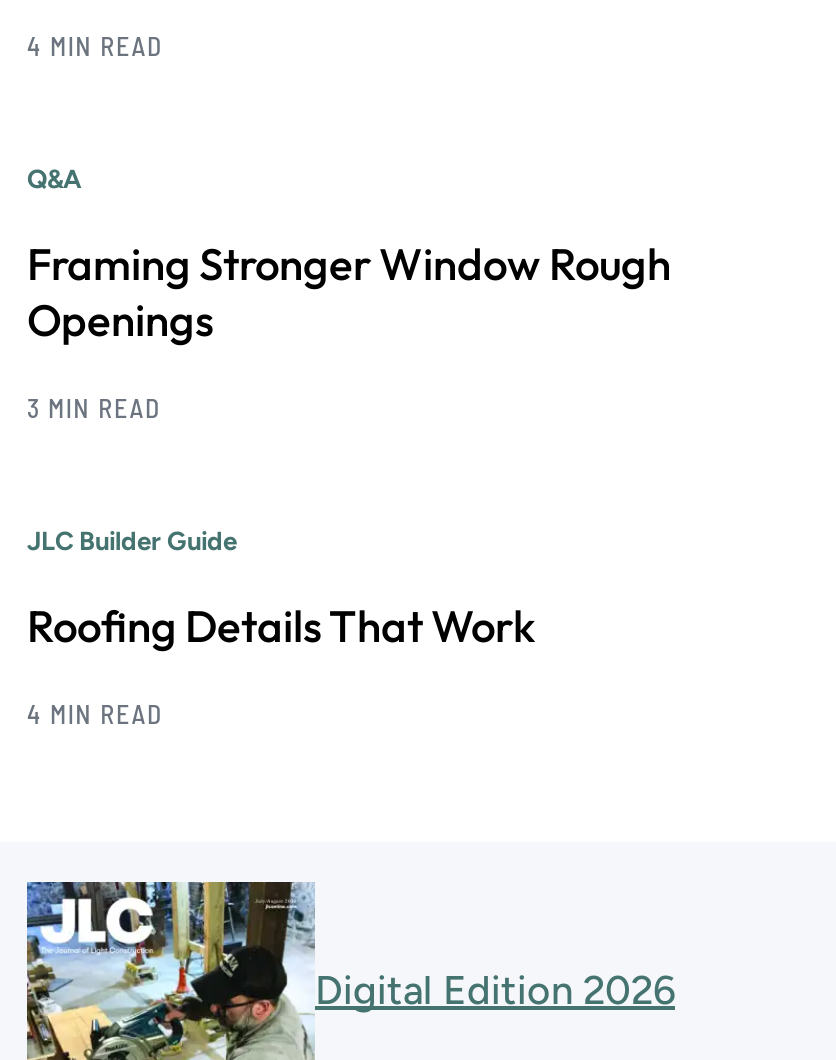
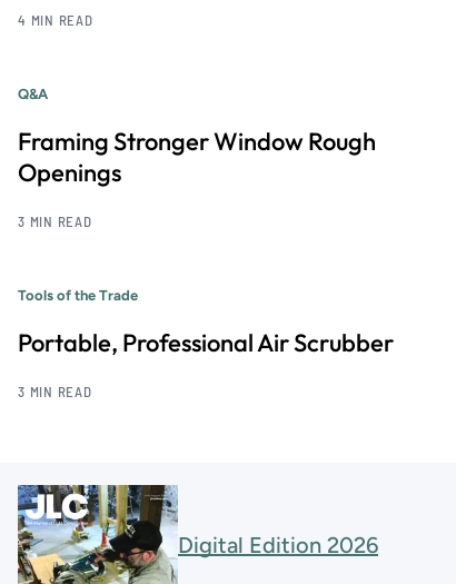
[27,525,237,555] JLC Builder Guide -> [18,287,138,303] Tools of the Trade
[27,597,535,653] Roofing Details That Work -> [18,327,394,358] Portable, Professional Air Scrubber
[27,697,163,729] 4 MIN READ -> [18,382,92,400] 3 MIN READ

